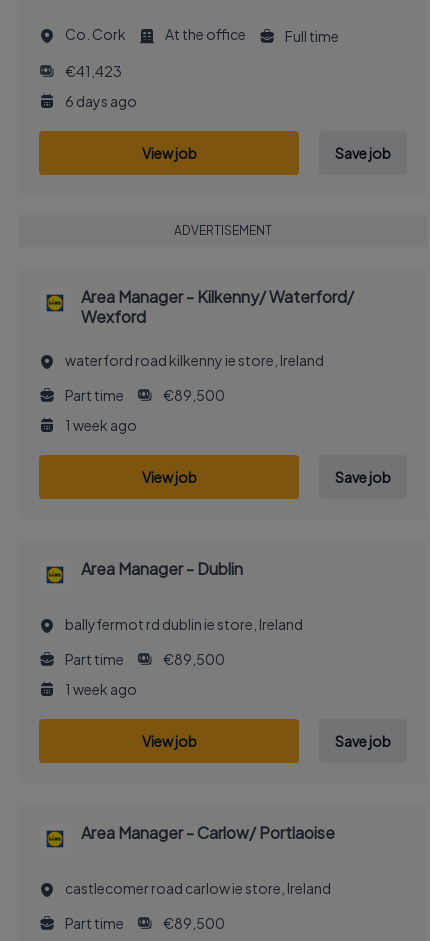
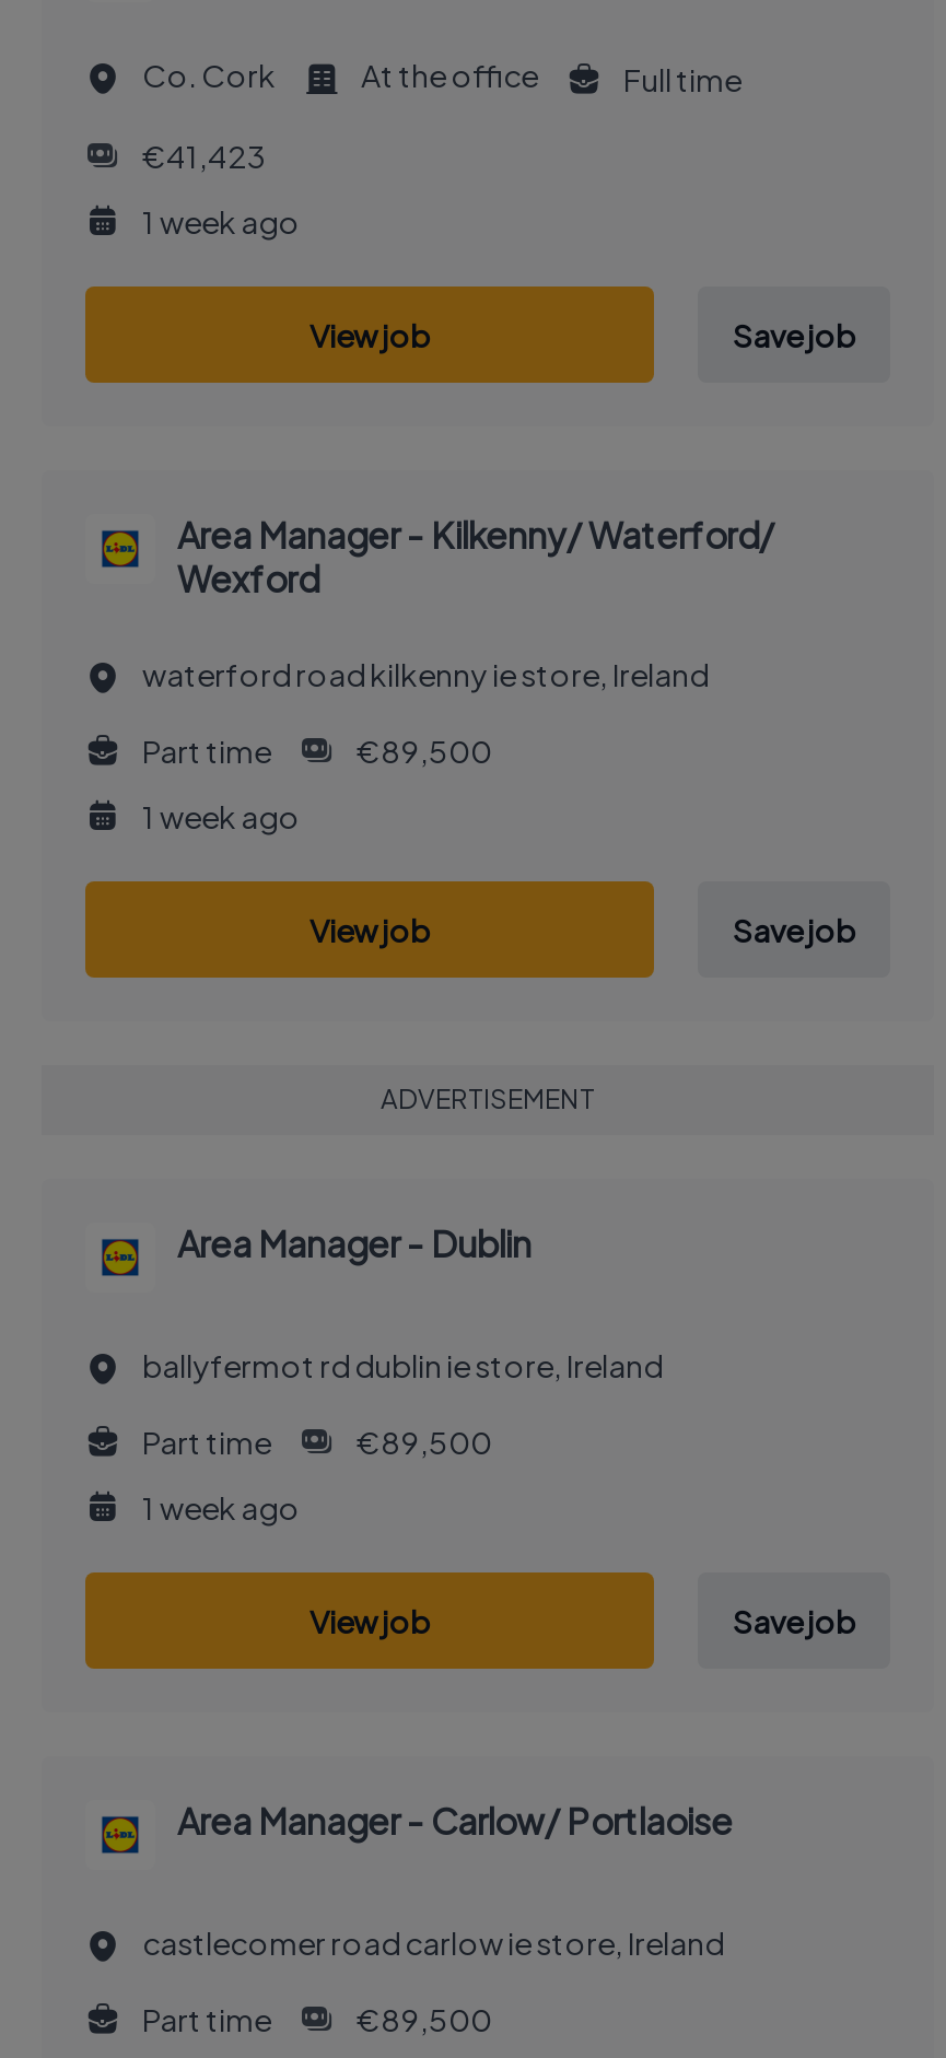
[65,92,137,110] 6 days ago -> [142,201,300,241] 1 week ago
moved [174,223,272,238] -> [381,1083,595,1115]: ADVERTISEMENT
moved [65,286,391,486] -> [142,512,855,949]: Area Manager - Kilkenny/ Waterford/ | Wexford | waterford road kilkenny ie store, Ireland | Part time | €89,500 | 1 week ago | View job | Save job

